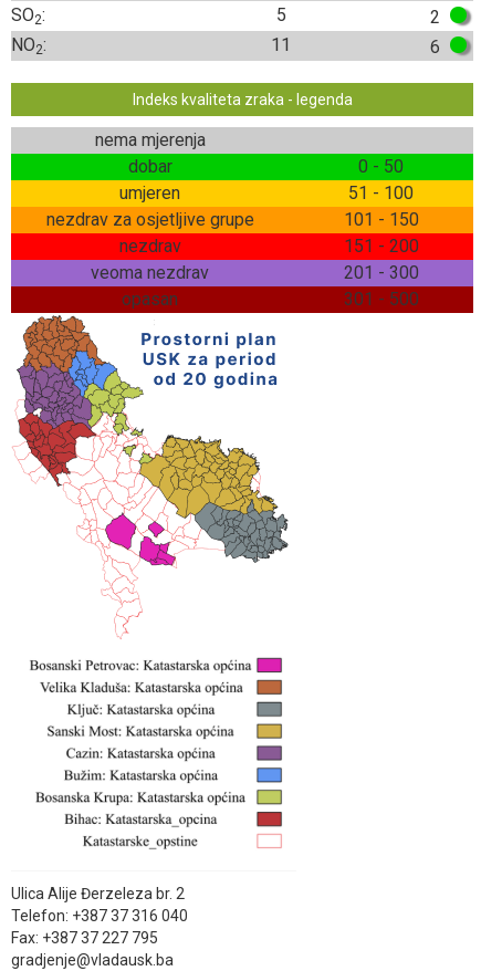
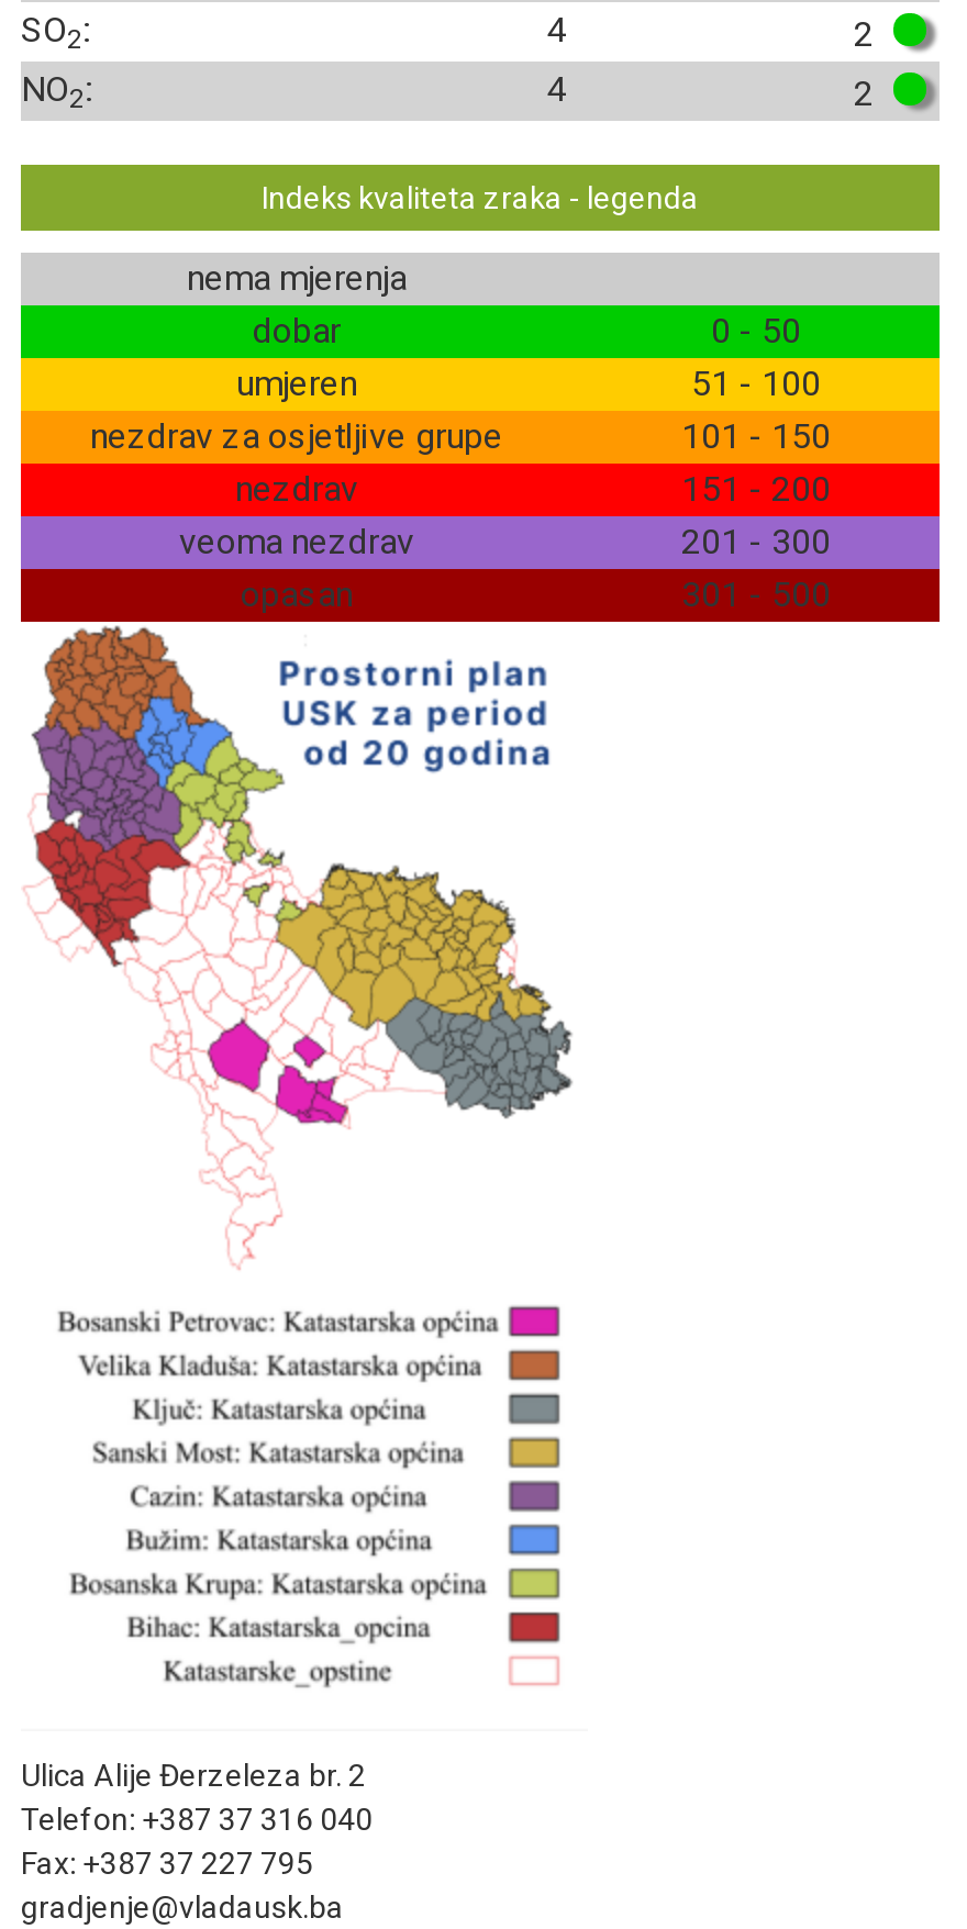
[276,4,286,25] 5 -> [547,8,567,50] 4
[271,34,291,55] 11 -> [547,67,567,109] 4
[430,36,445,57] 6 -> [854,72,882,114] 2

